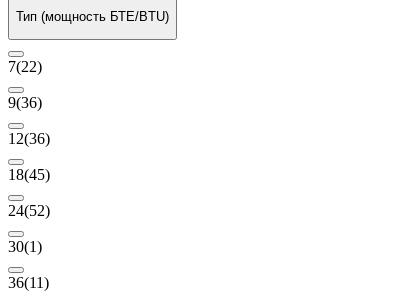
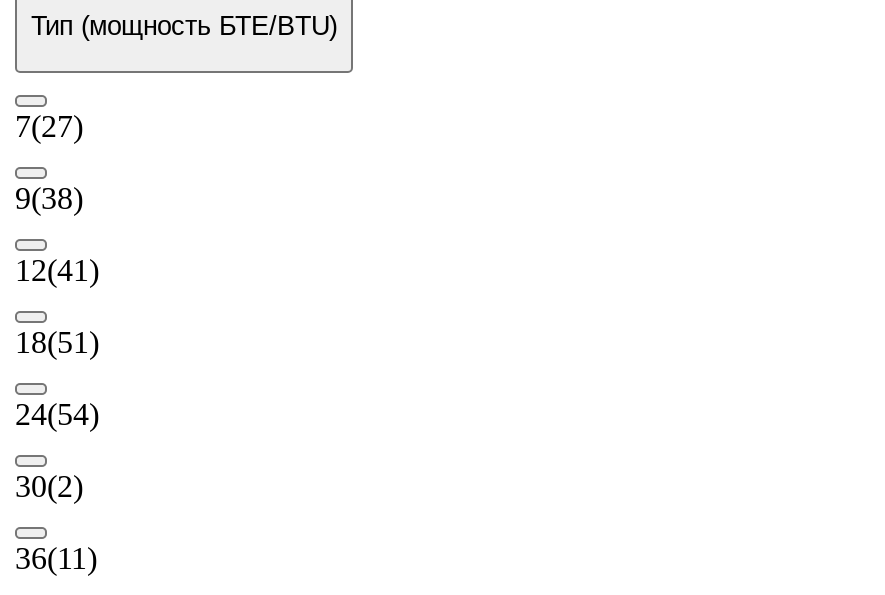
[8,58,42,75] 7(22) -> [15,109,83,143] 7(27)
[8,94,42,111] 9(36) -> [15,181,83,215] 9(38)
[8,130,50,147] 12(36) -> [15,253,99,287] 12(41)
[8,166,50,183] 18(45) -> [15,325,99,359] 18(51)
[8,202,50,219] 24(52) -> [15,397,99,431] 24(54)
[8,238,42,255] 30(1) -> [15,469,83,503] 30(2)

